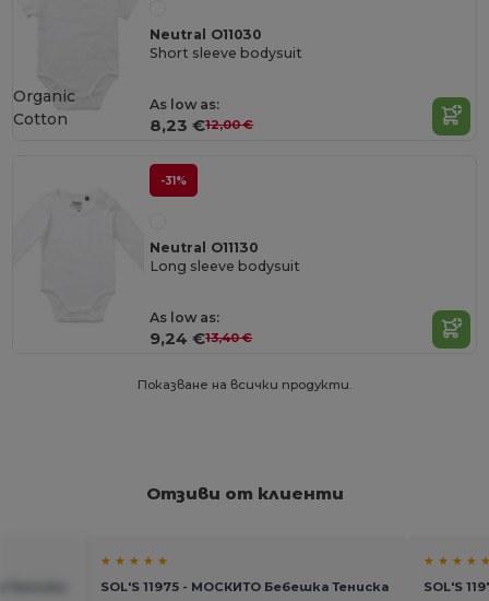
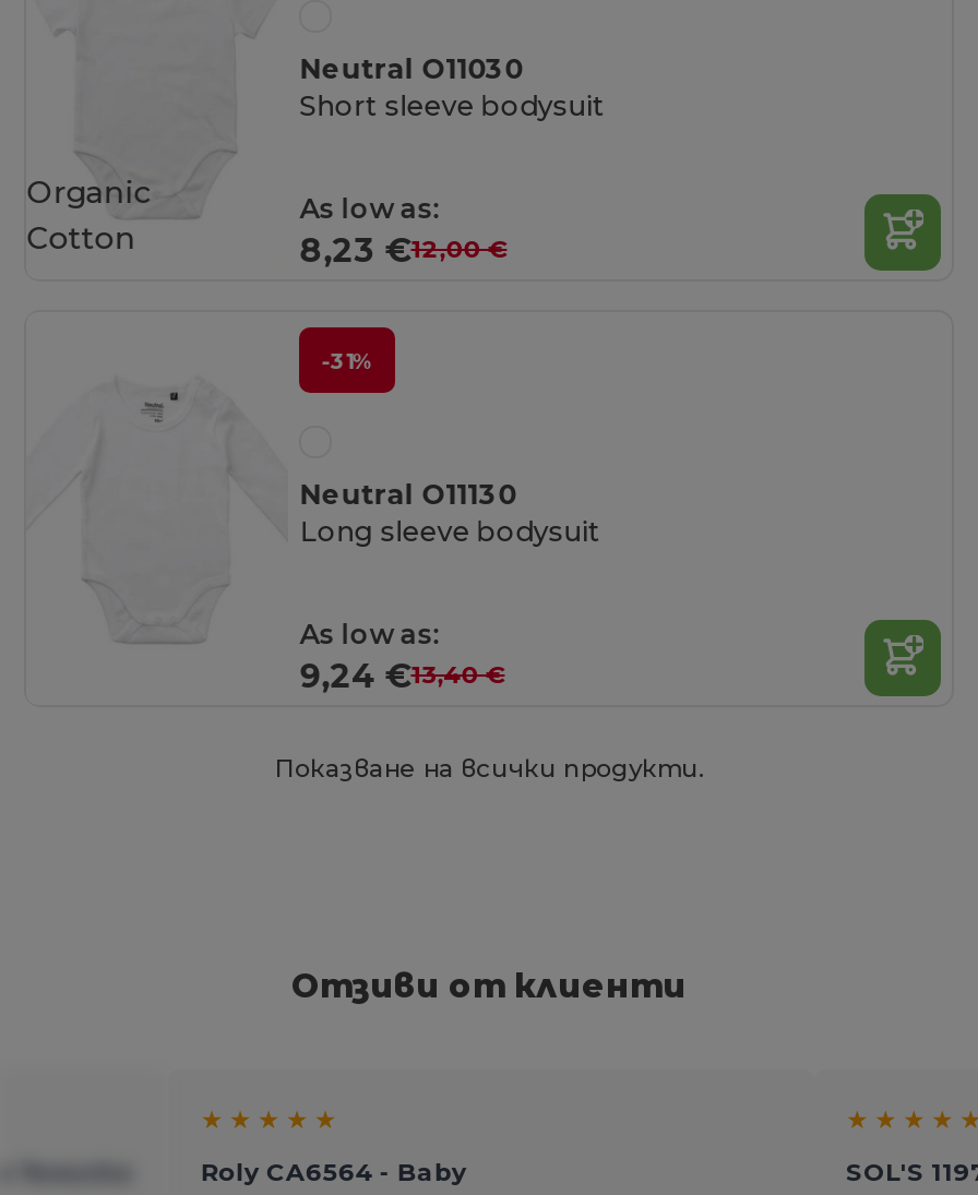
[100,579,388,594] SOL'S 11975 - МОСКИТО Бебешка Тениска -> [200,1156,467,1186] Roly CA6564 - Baby

